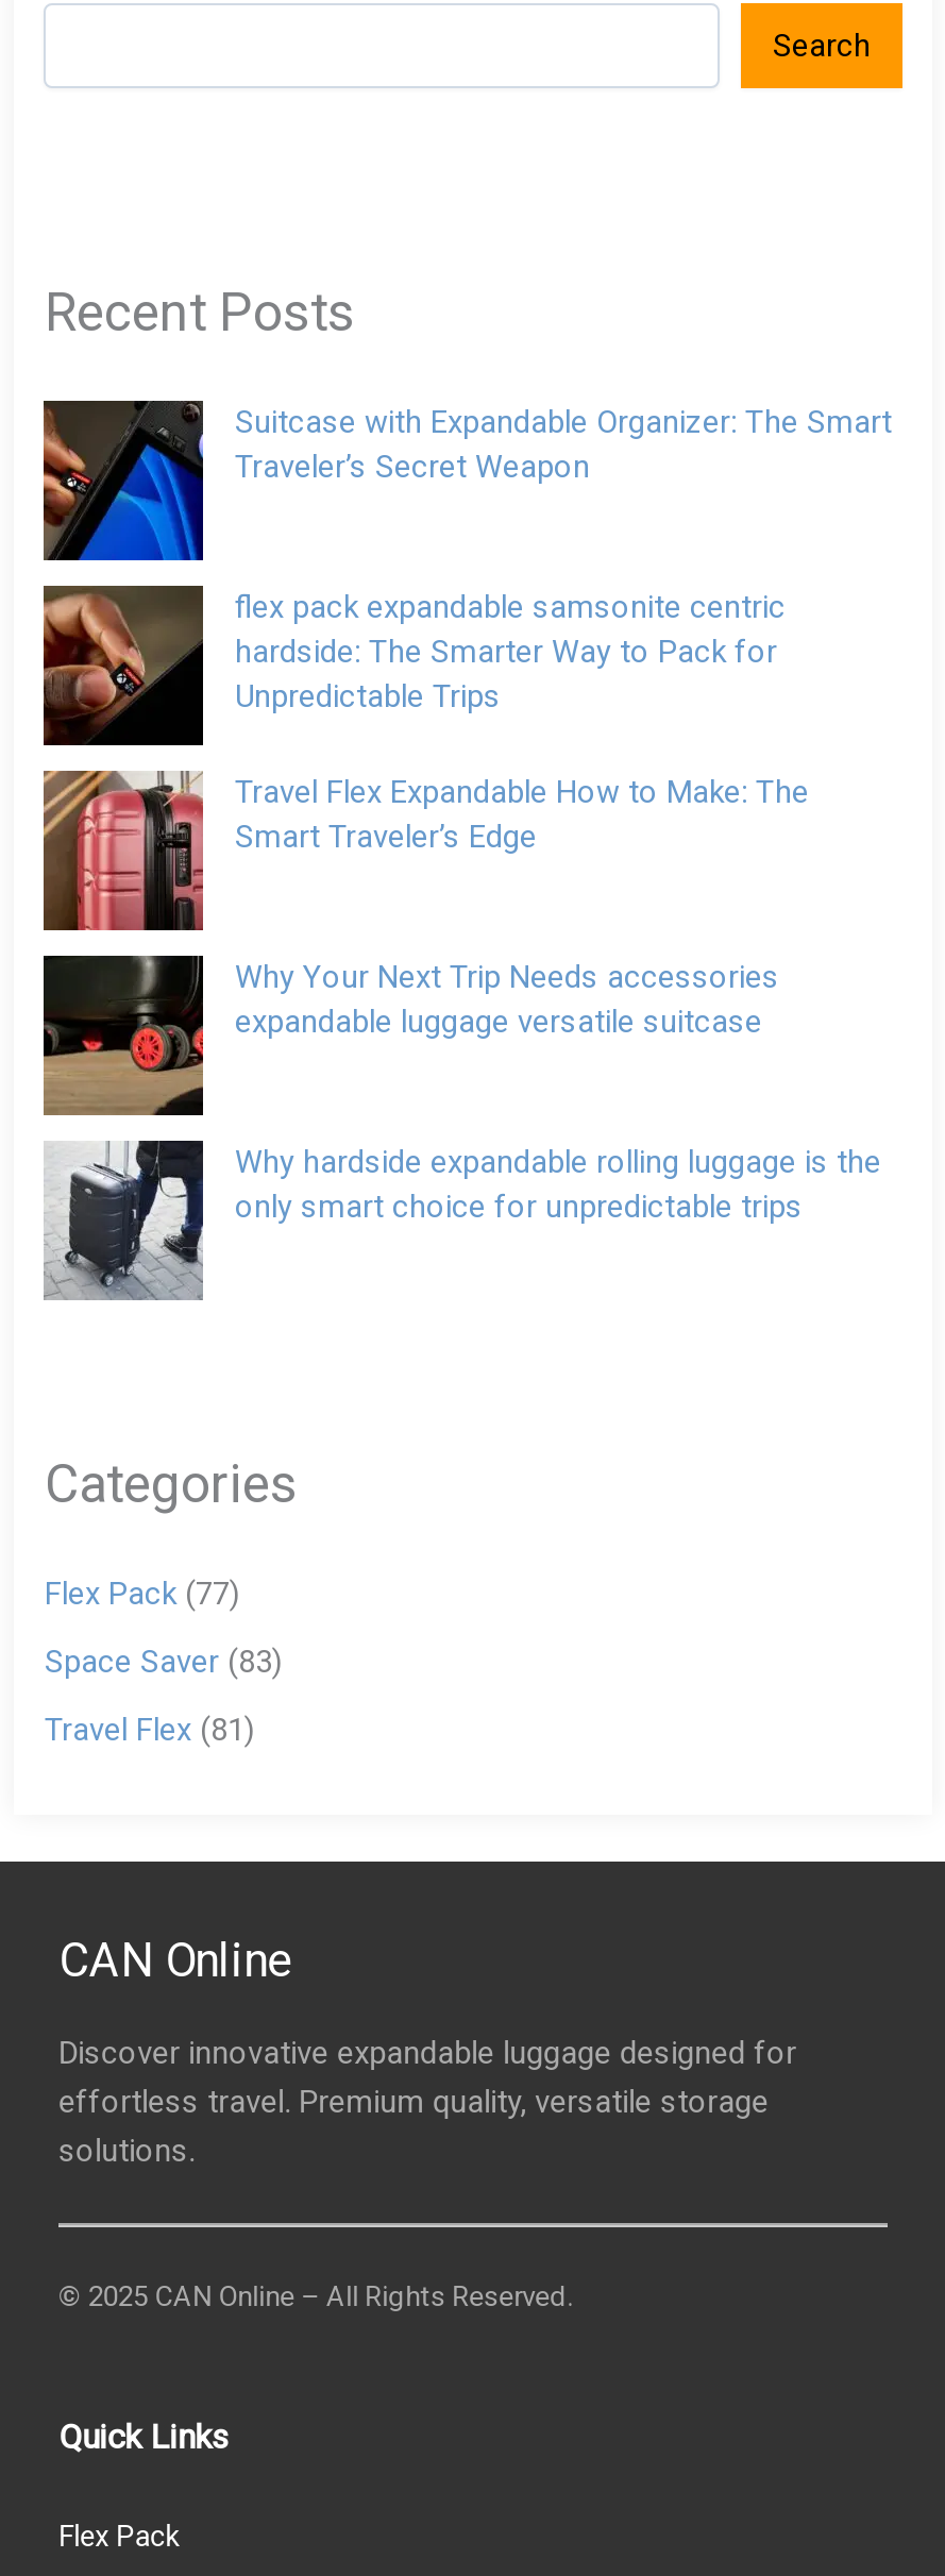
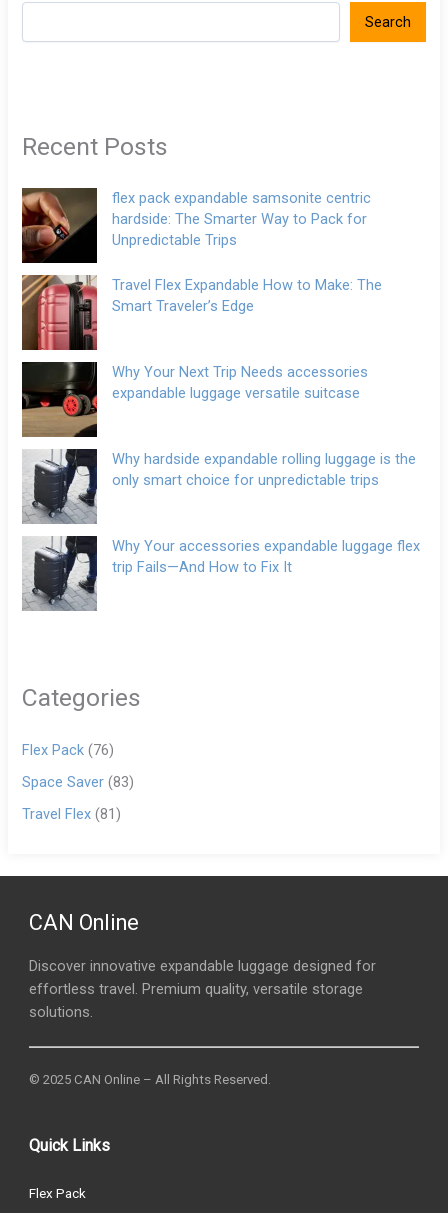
[44,400,892,563] [image] | Suitcase with Expandable Organizer: The Smart | Traveler’s Secret Weapon -> none
moved [39,587,881,1226] -> [20,189,416,489]: [image] | flex pack expandable samsonite centric | hardside: The Smarter Way to Pack for | ... | Why hardside expandable rolling luggage is the | only smart choice for unpredictable trips
none -> [112,537,420,576] Why Your accessories expandable luggage flex | trip Fails—And How to Fix It
[45,1575,240,1613] Flex Pack (77) -> [22,741,114,759] Flex Pack (76)

